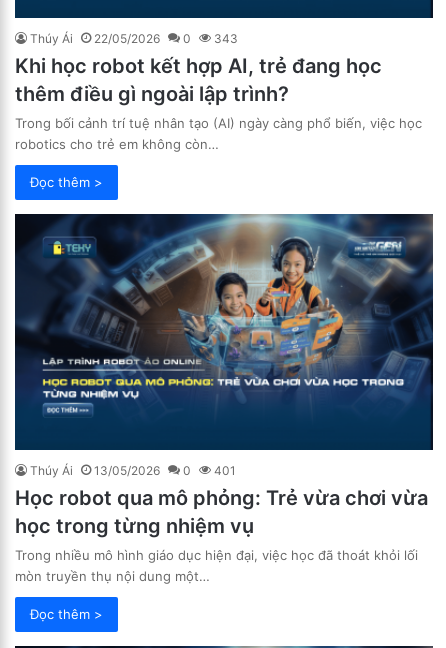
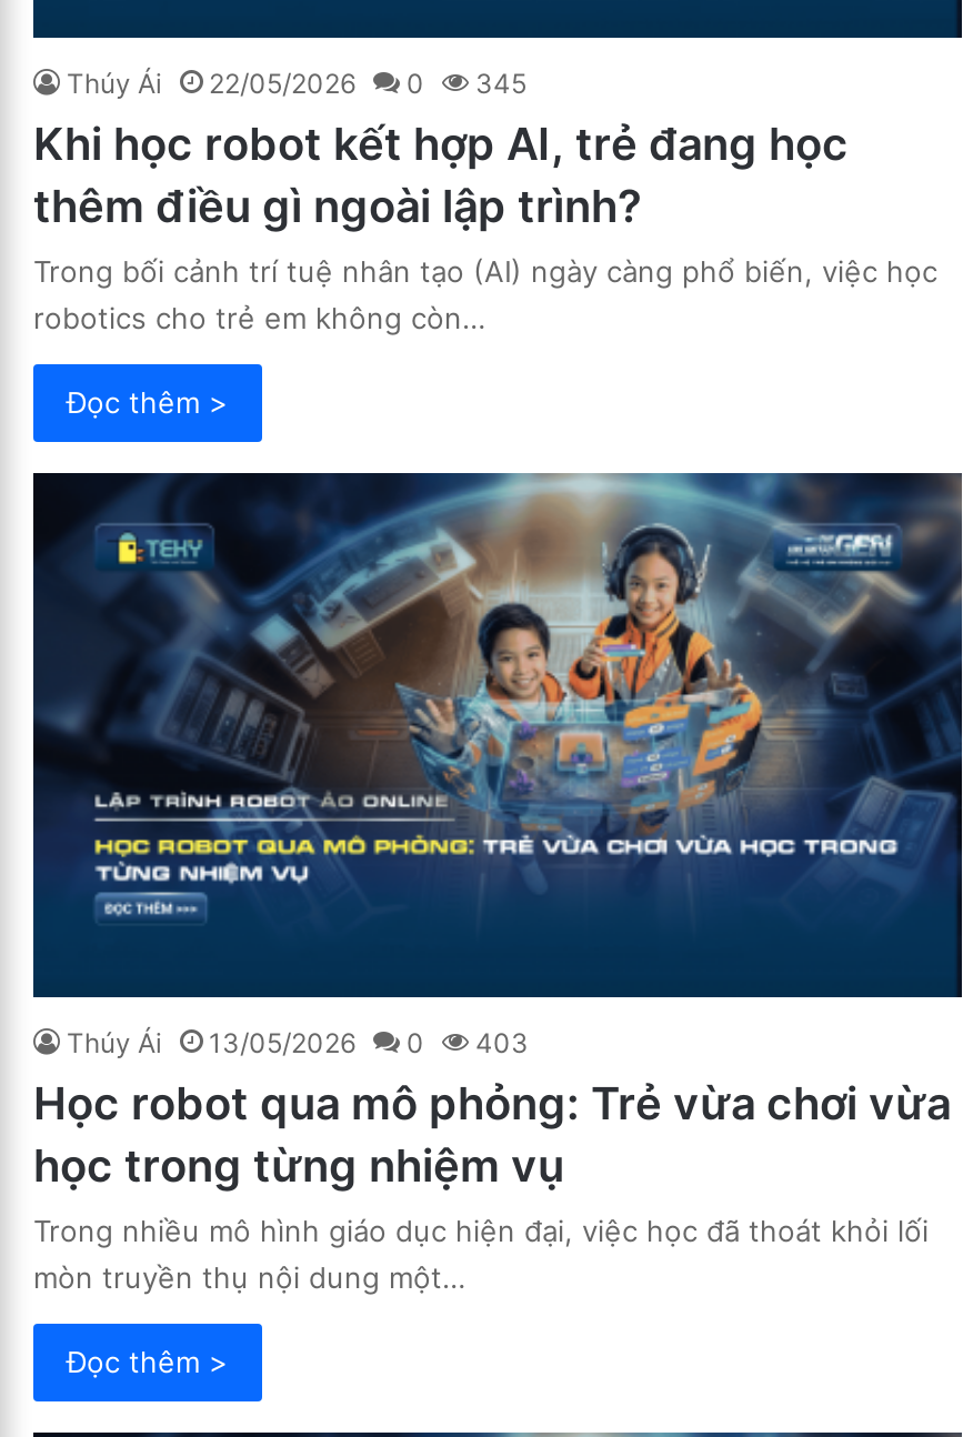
[30,31,238,46] Thúy Ái 22/05/2026 0 343 -> [67,67,526,100] Thúy Ái 22/05/2026 0 345
[30,463,236,478] Thúy Ái 13/05/2026 0 401 -> [67,1026,529,1059] Thúy Ái 13/05/2026 0 403

